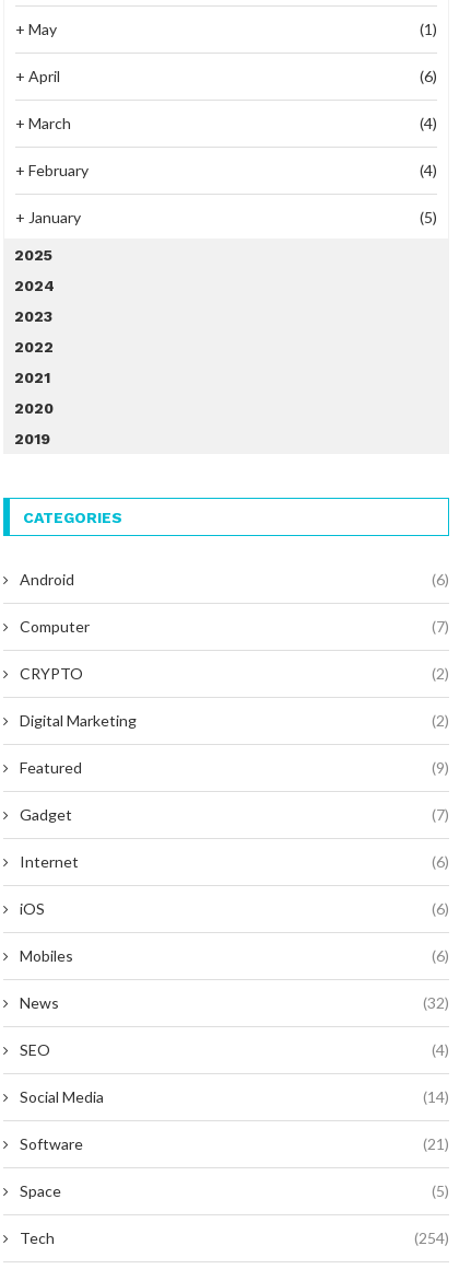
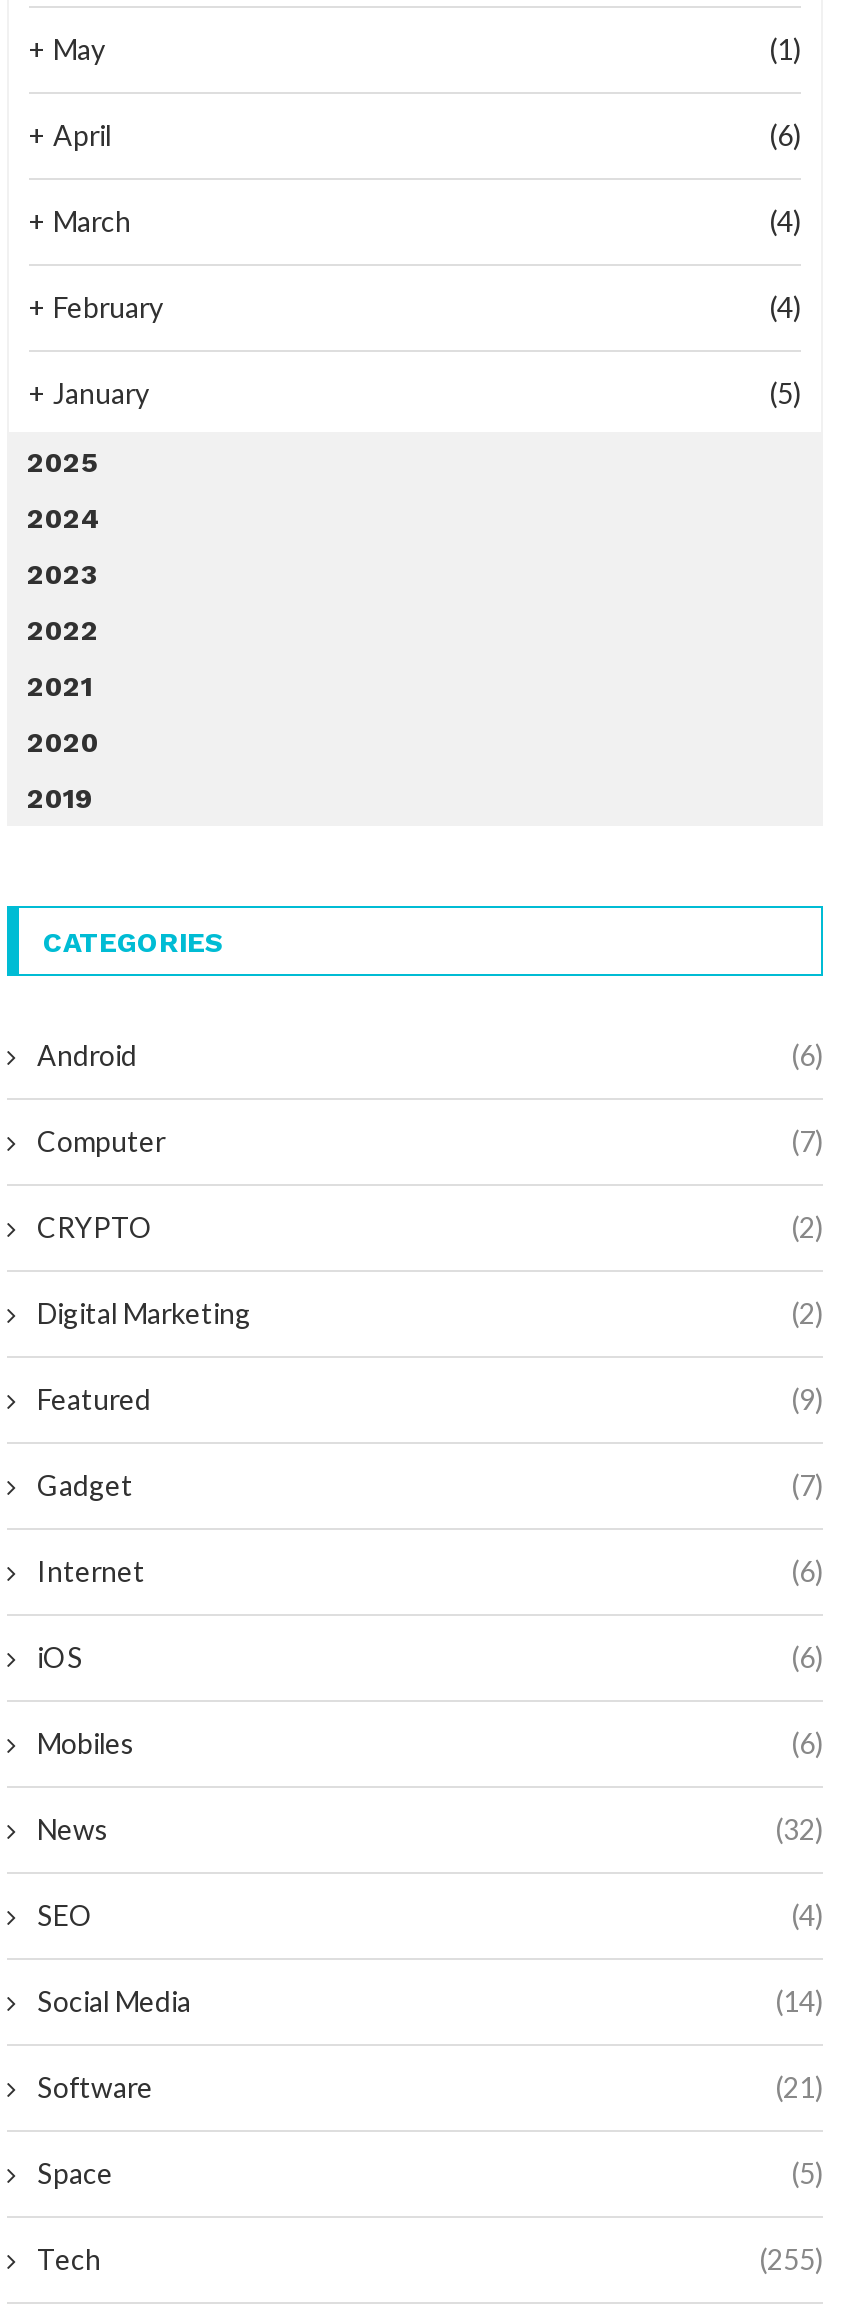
[414,1229,449,1247] (254) -> [759,2242,823,2276] (255)

